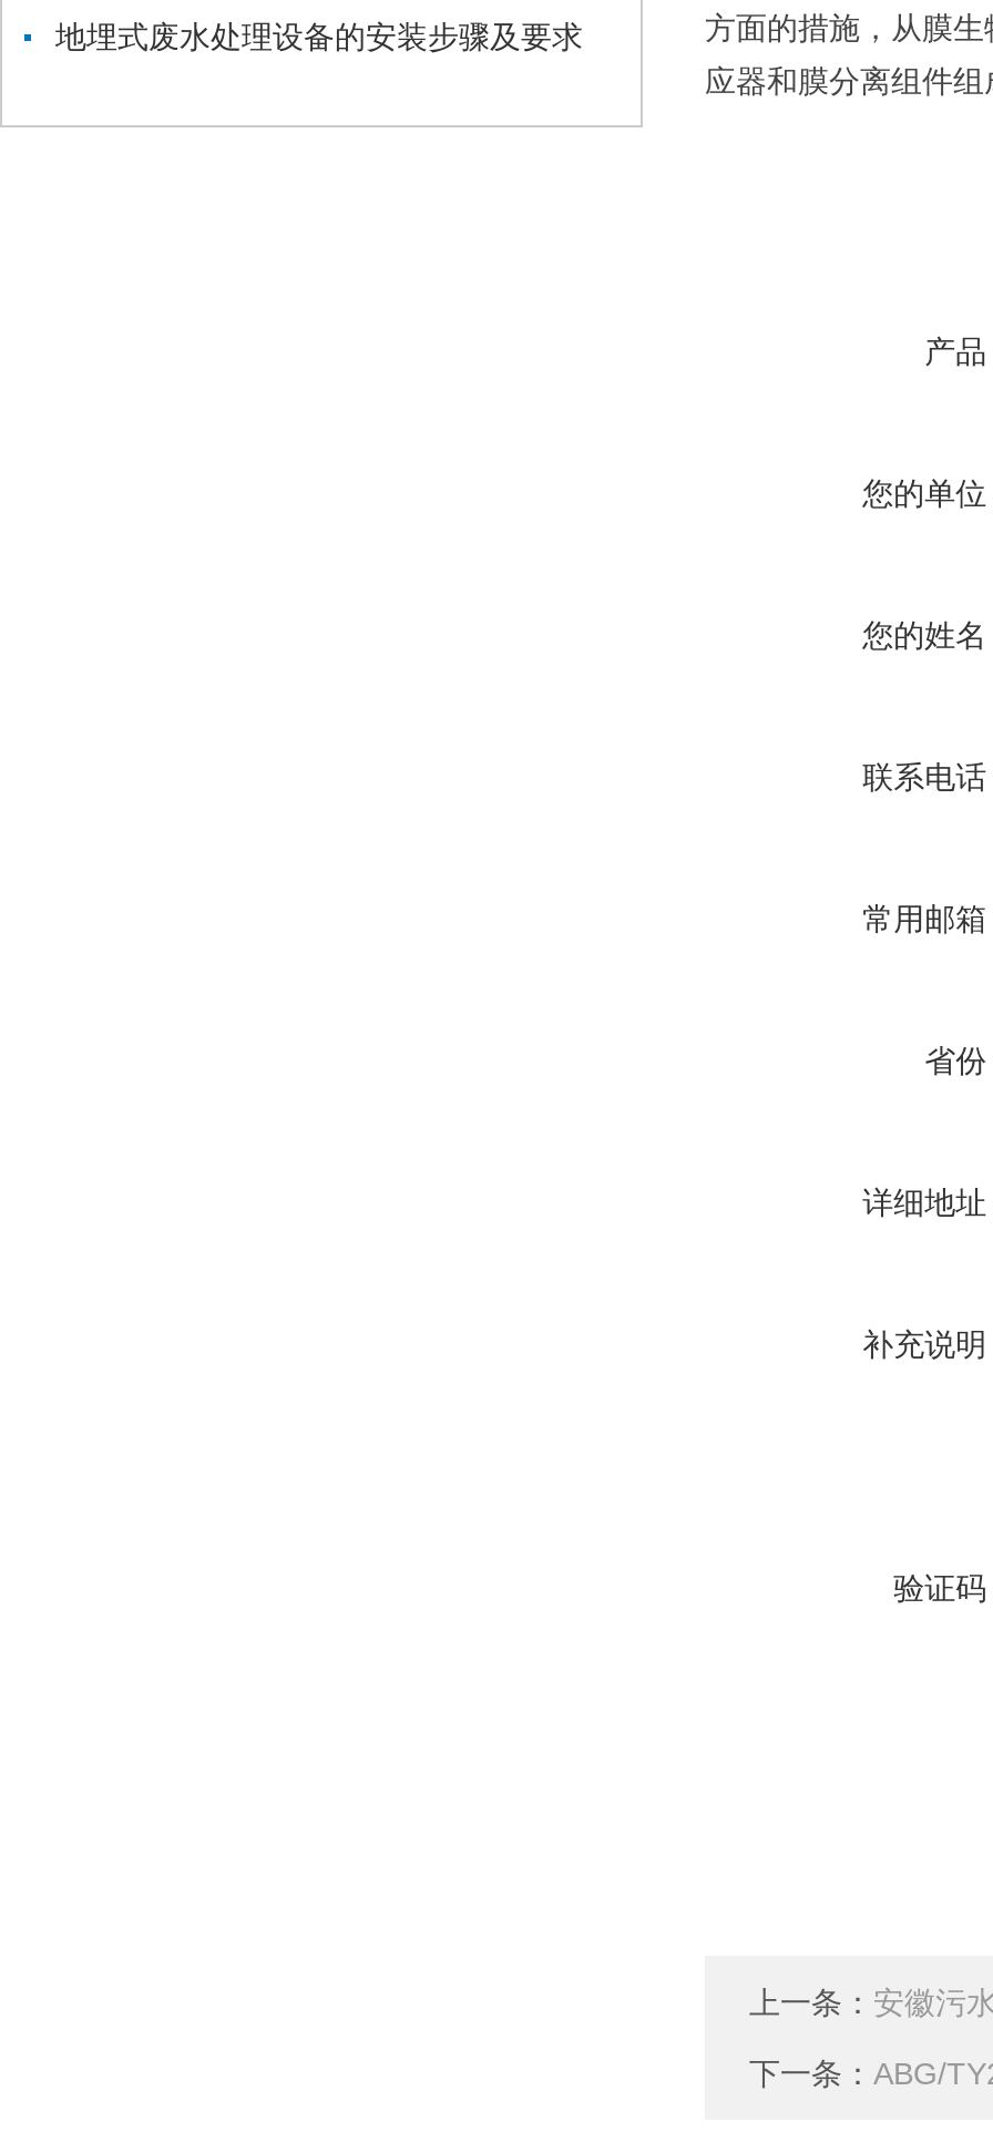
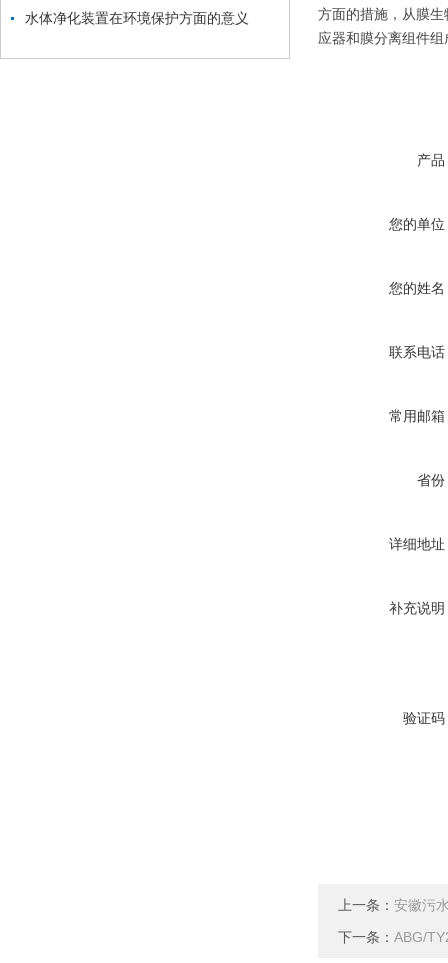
[55,19,583,54] 地埋式废水处理设备的安装步骤及要求 -> [25,10,249,26] 水体净化装置在环境保护方面的意义

